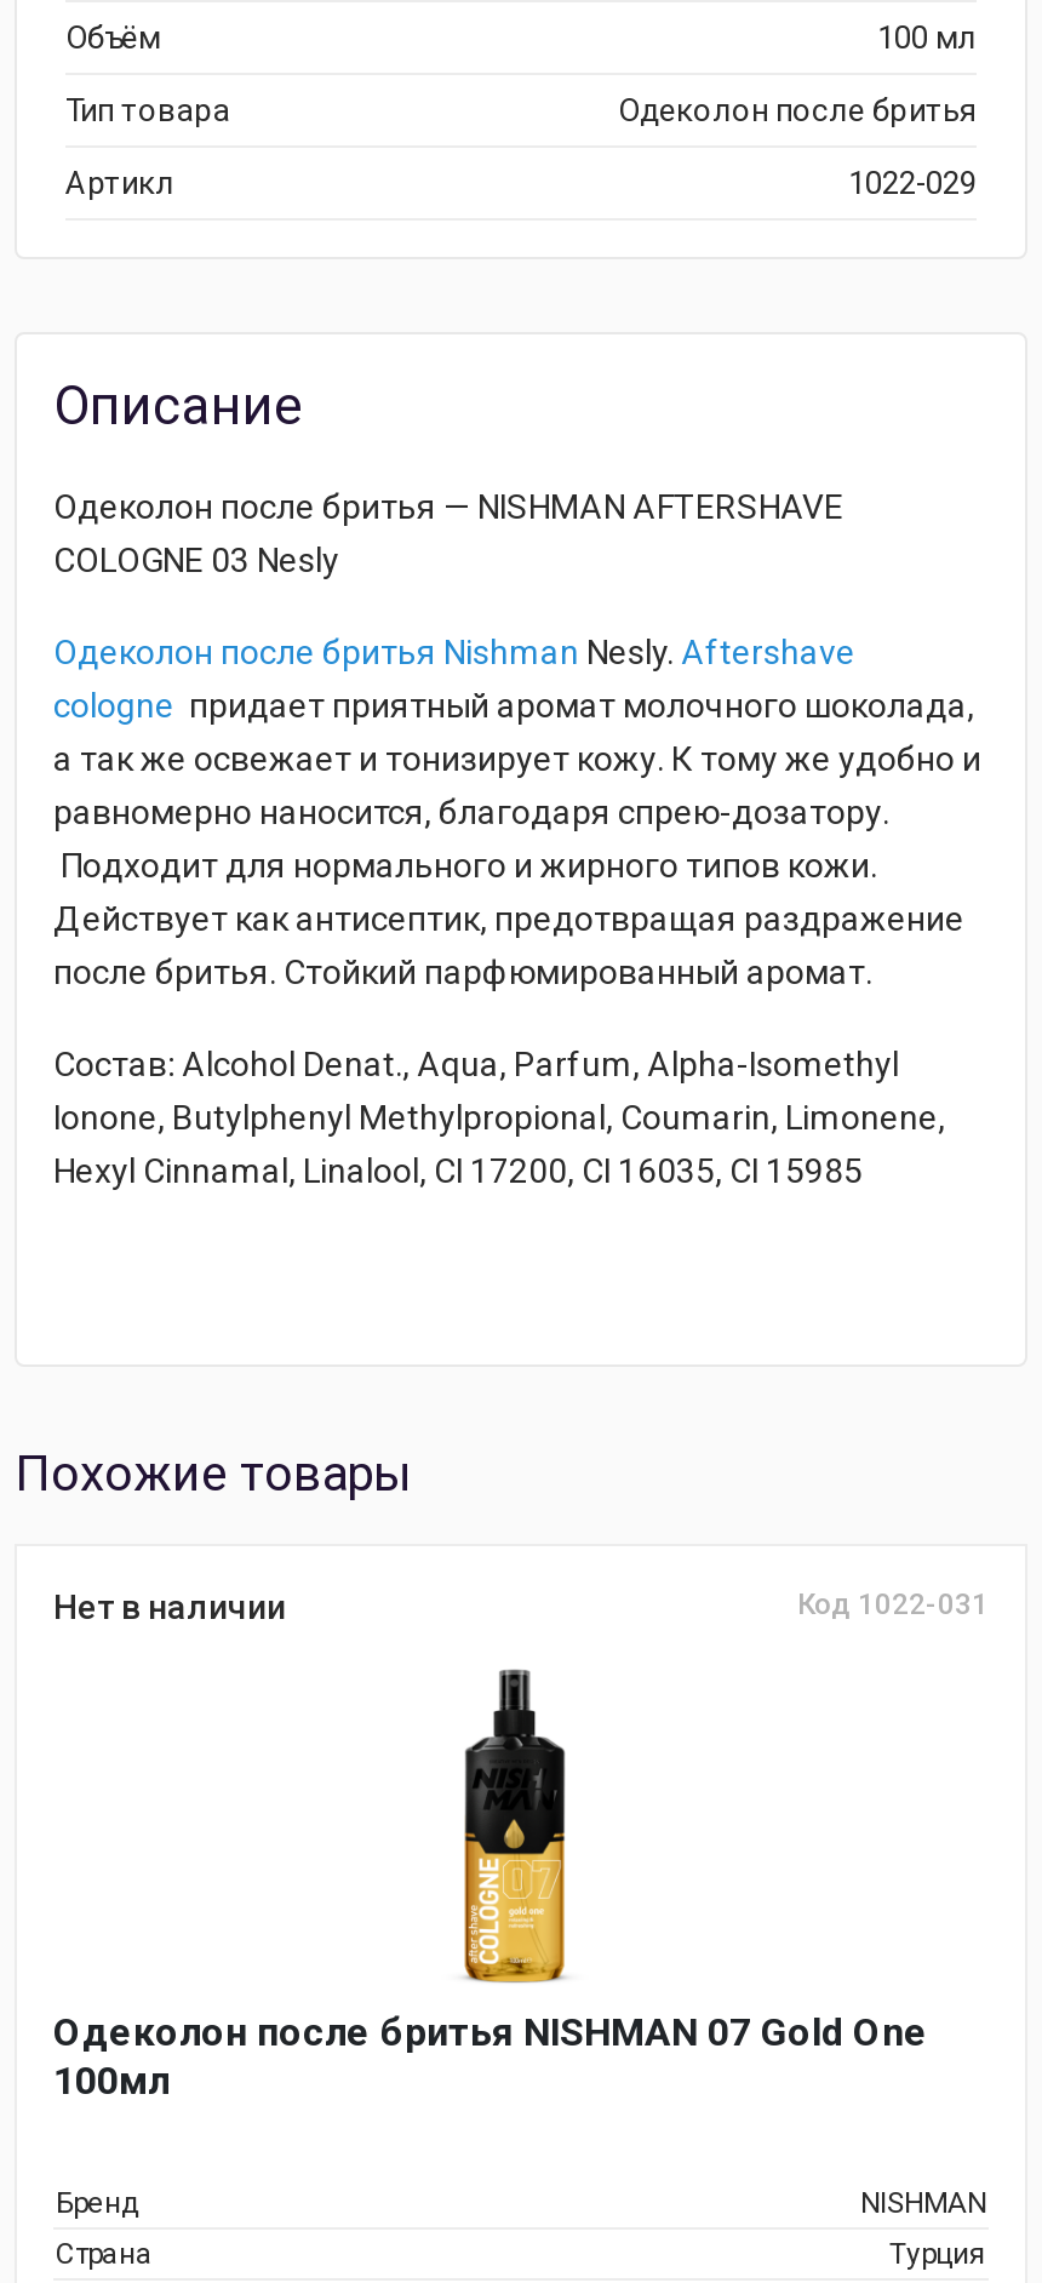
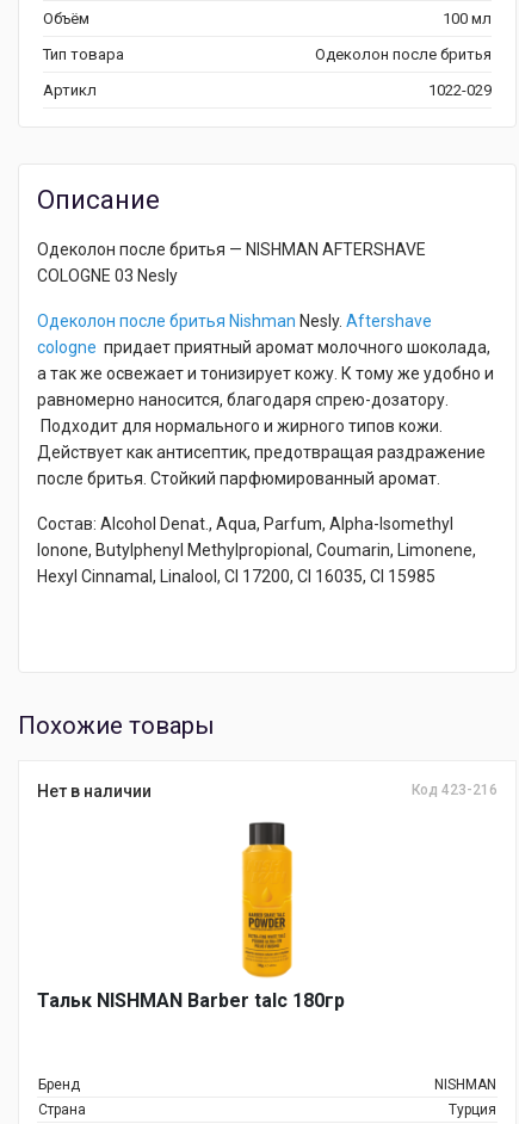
[797,1587,989,1621] Код 1022-031 -> [412,782,498,798] Код 423-216
[53,1670,928,2104] [image] | Одеколон после бритья NISHMAN 07 Gold One | 100мл -> [37,821,345,1012] [image] | Тальк NISHMAN Barber talc 180гр

